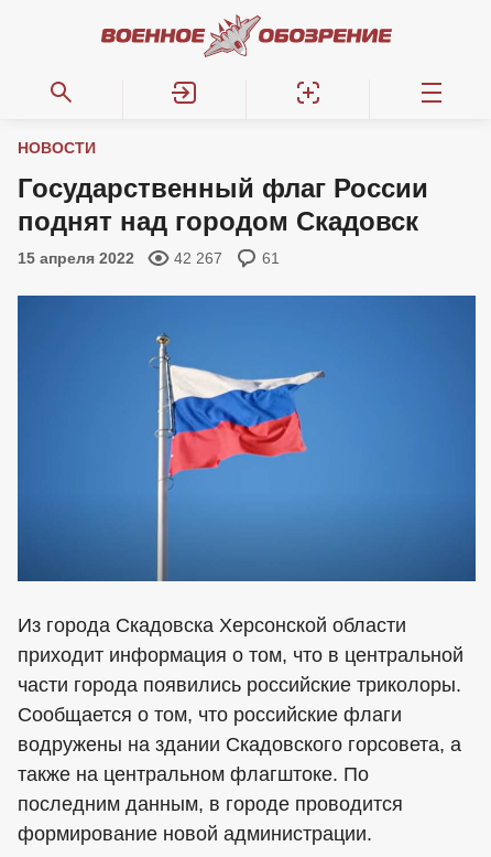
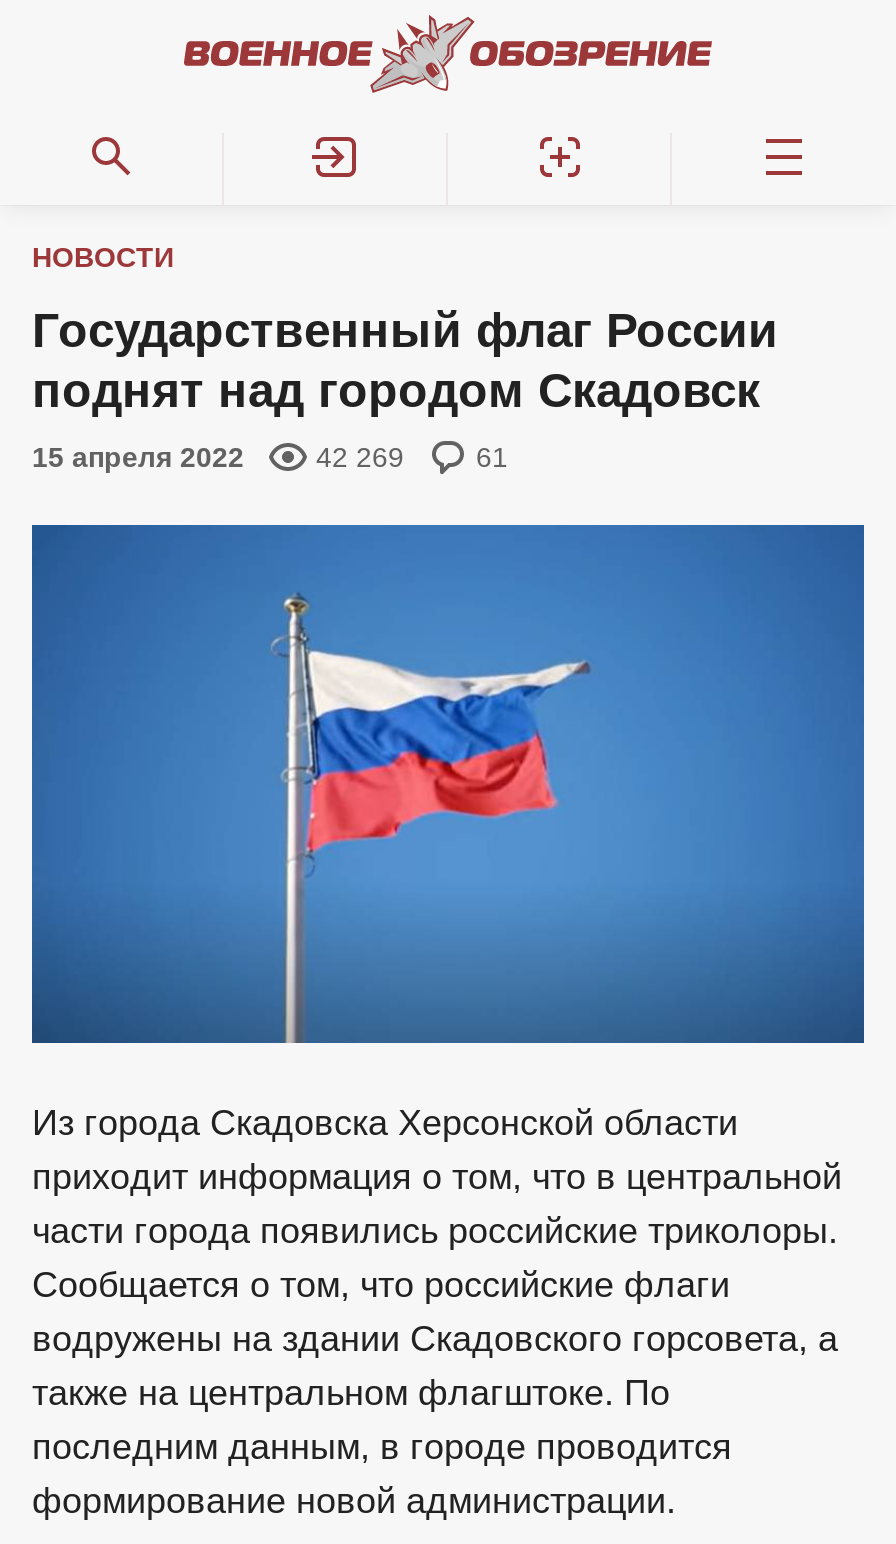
[174,249,222,267] 42 267 -> [316,441,404,473] 42 269

